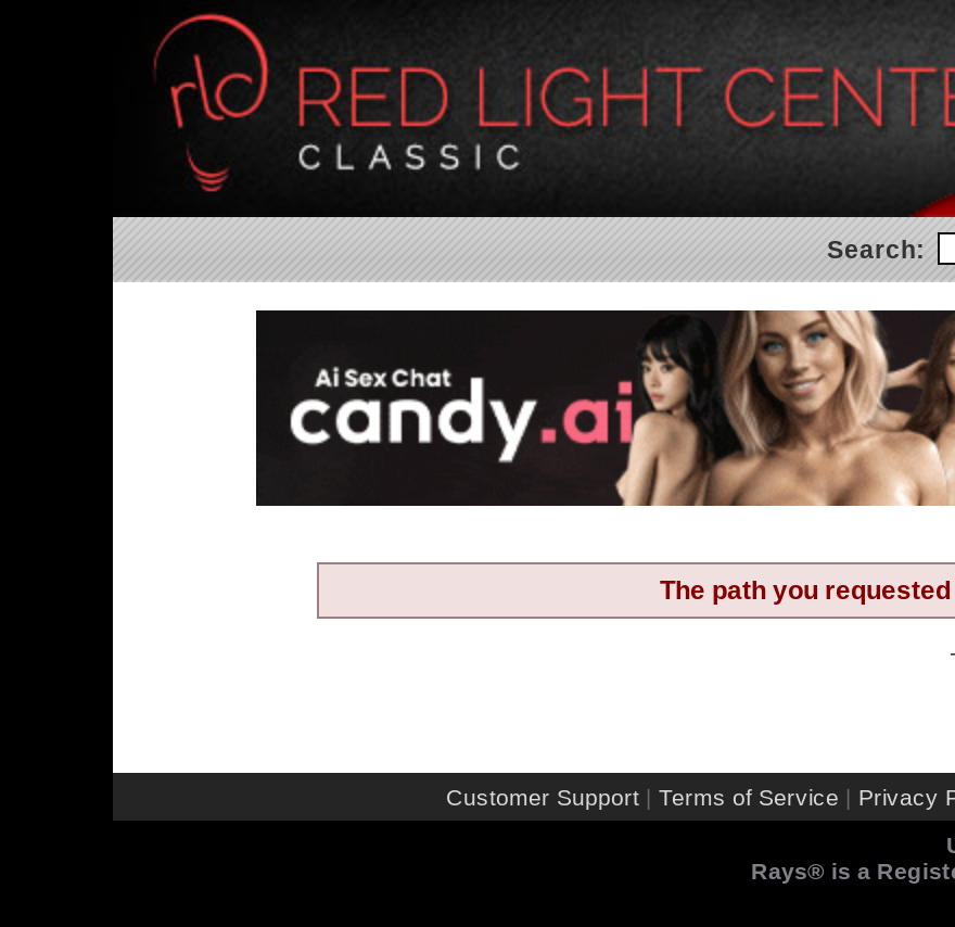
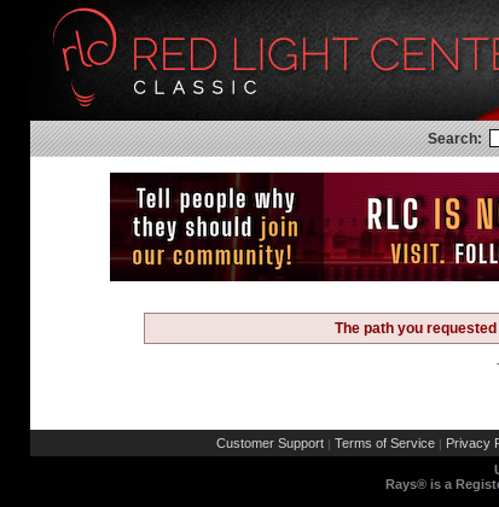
[260,308,948,508] [image] -> [111,171,495,282] [image]

